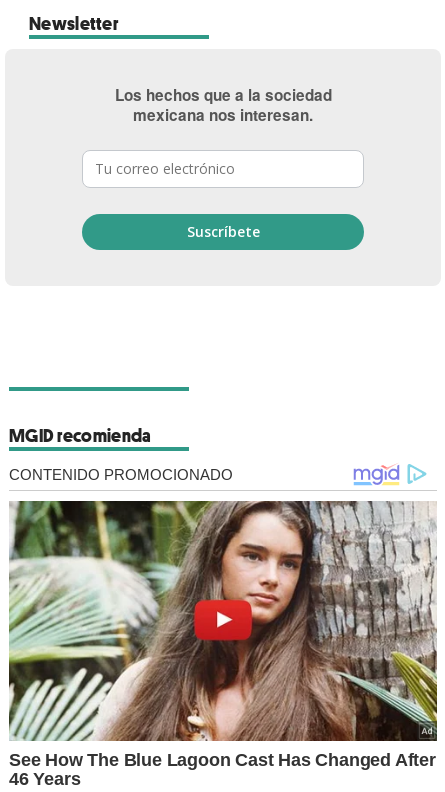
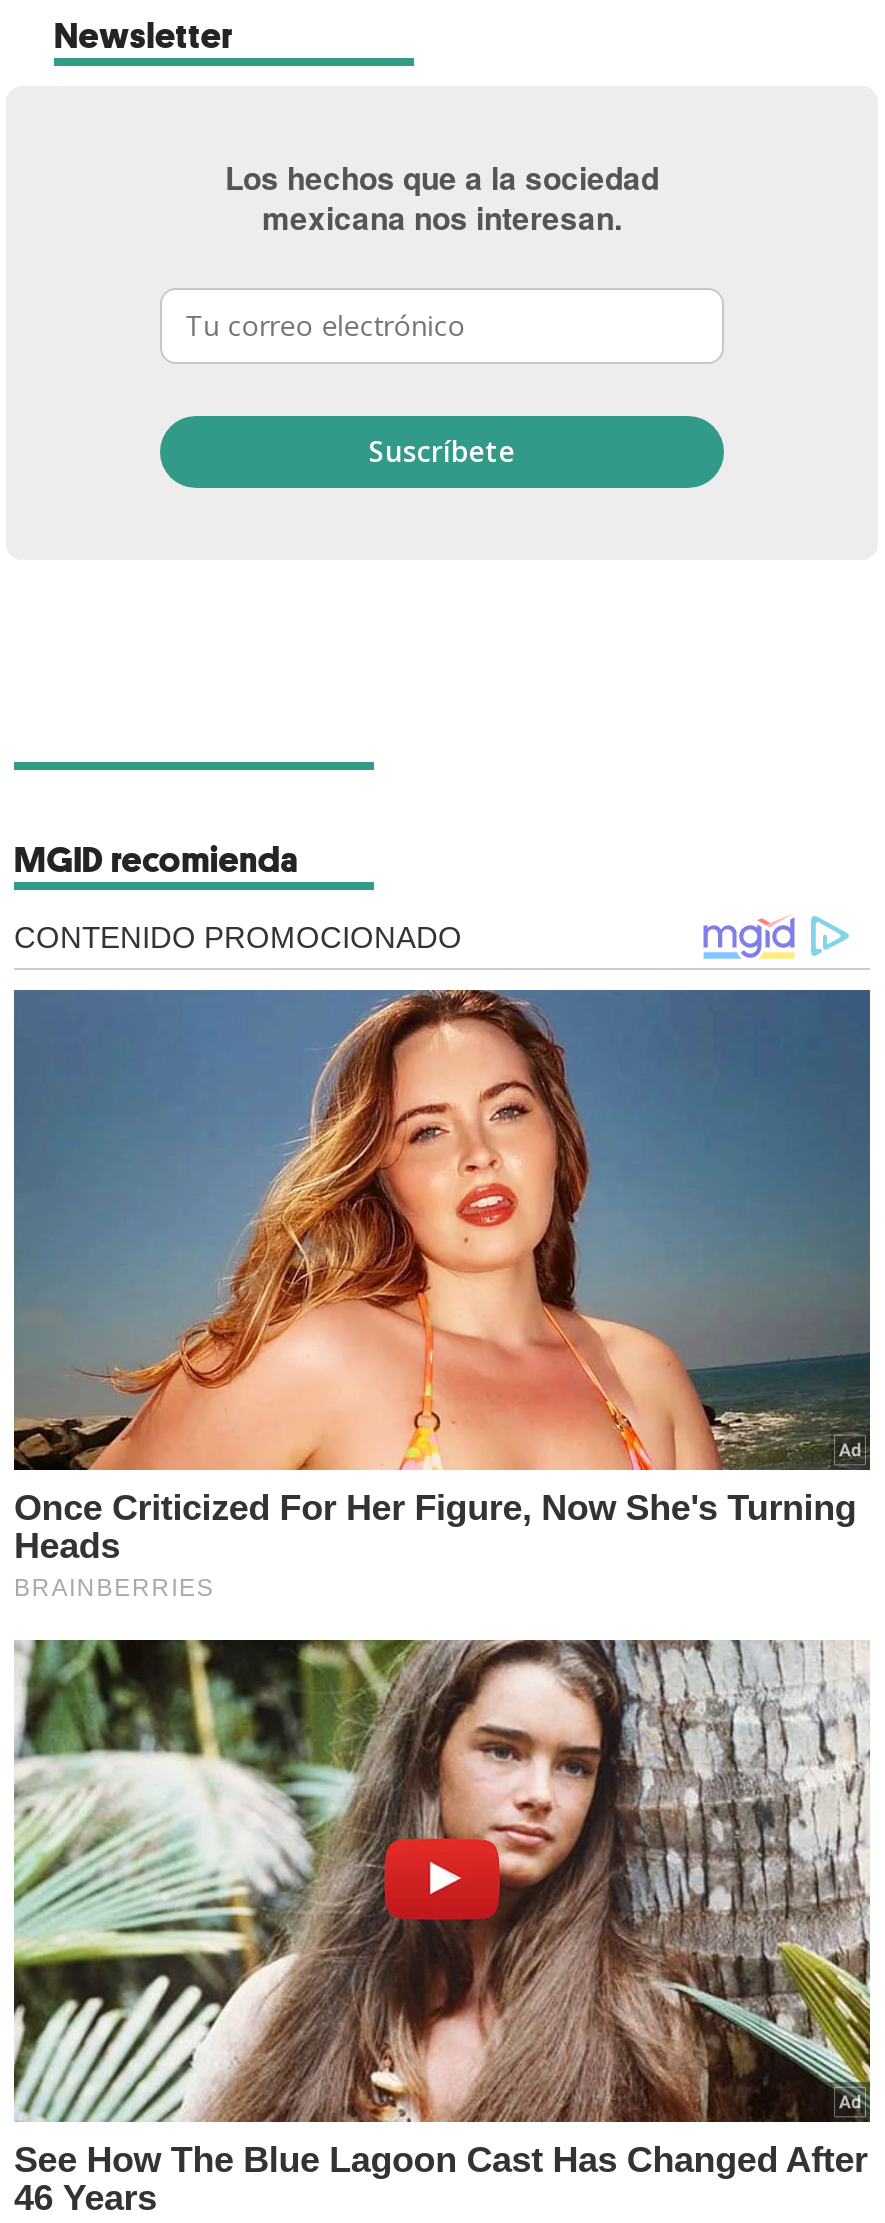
none -> [12,988,872,1603] [image] | Once Criticized For Her Figure, Now She's Turning | Heads | BRAINBERRIES

